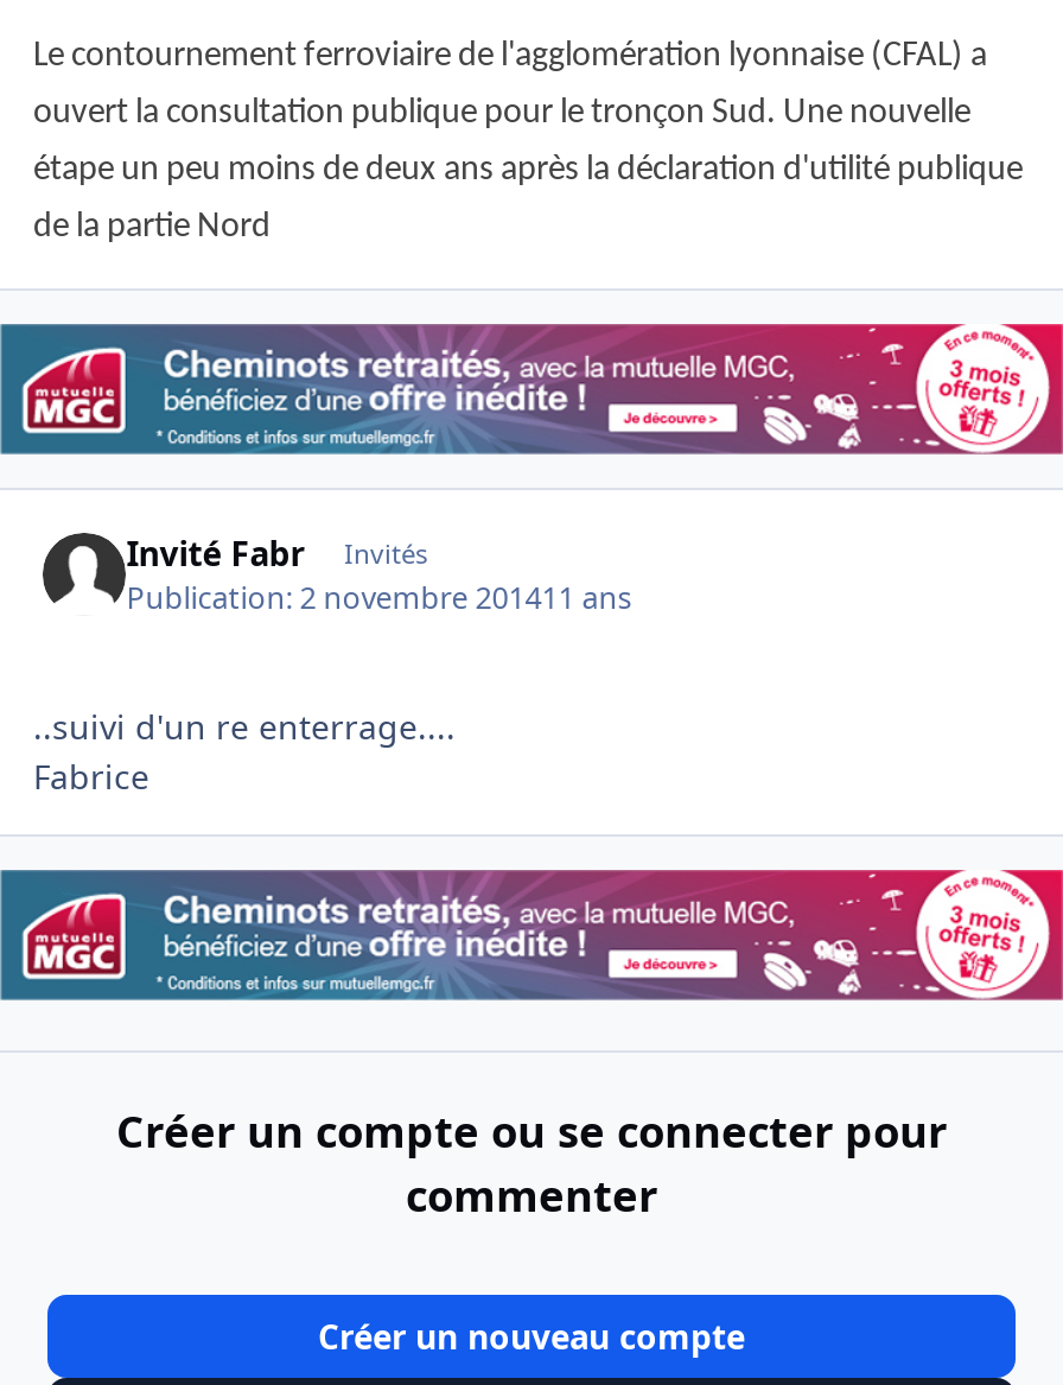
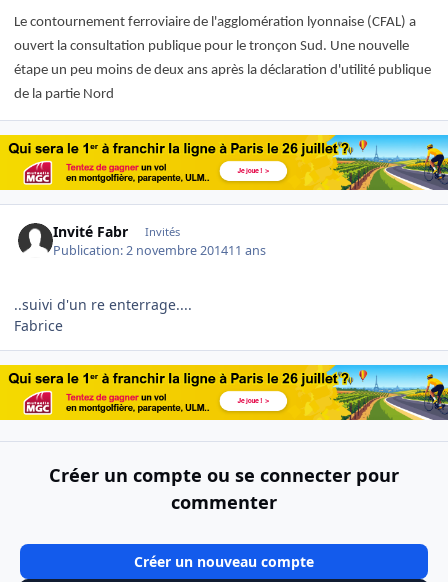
[7,322,1056,457] [image] -> [3,134,445,191] [image]
[7,868,1056,1003] [image] -> [3,364,445,421] [image]

